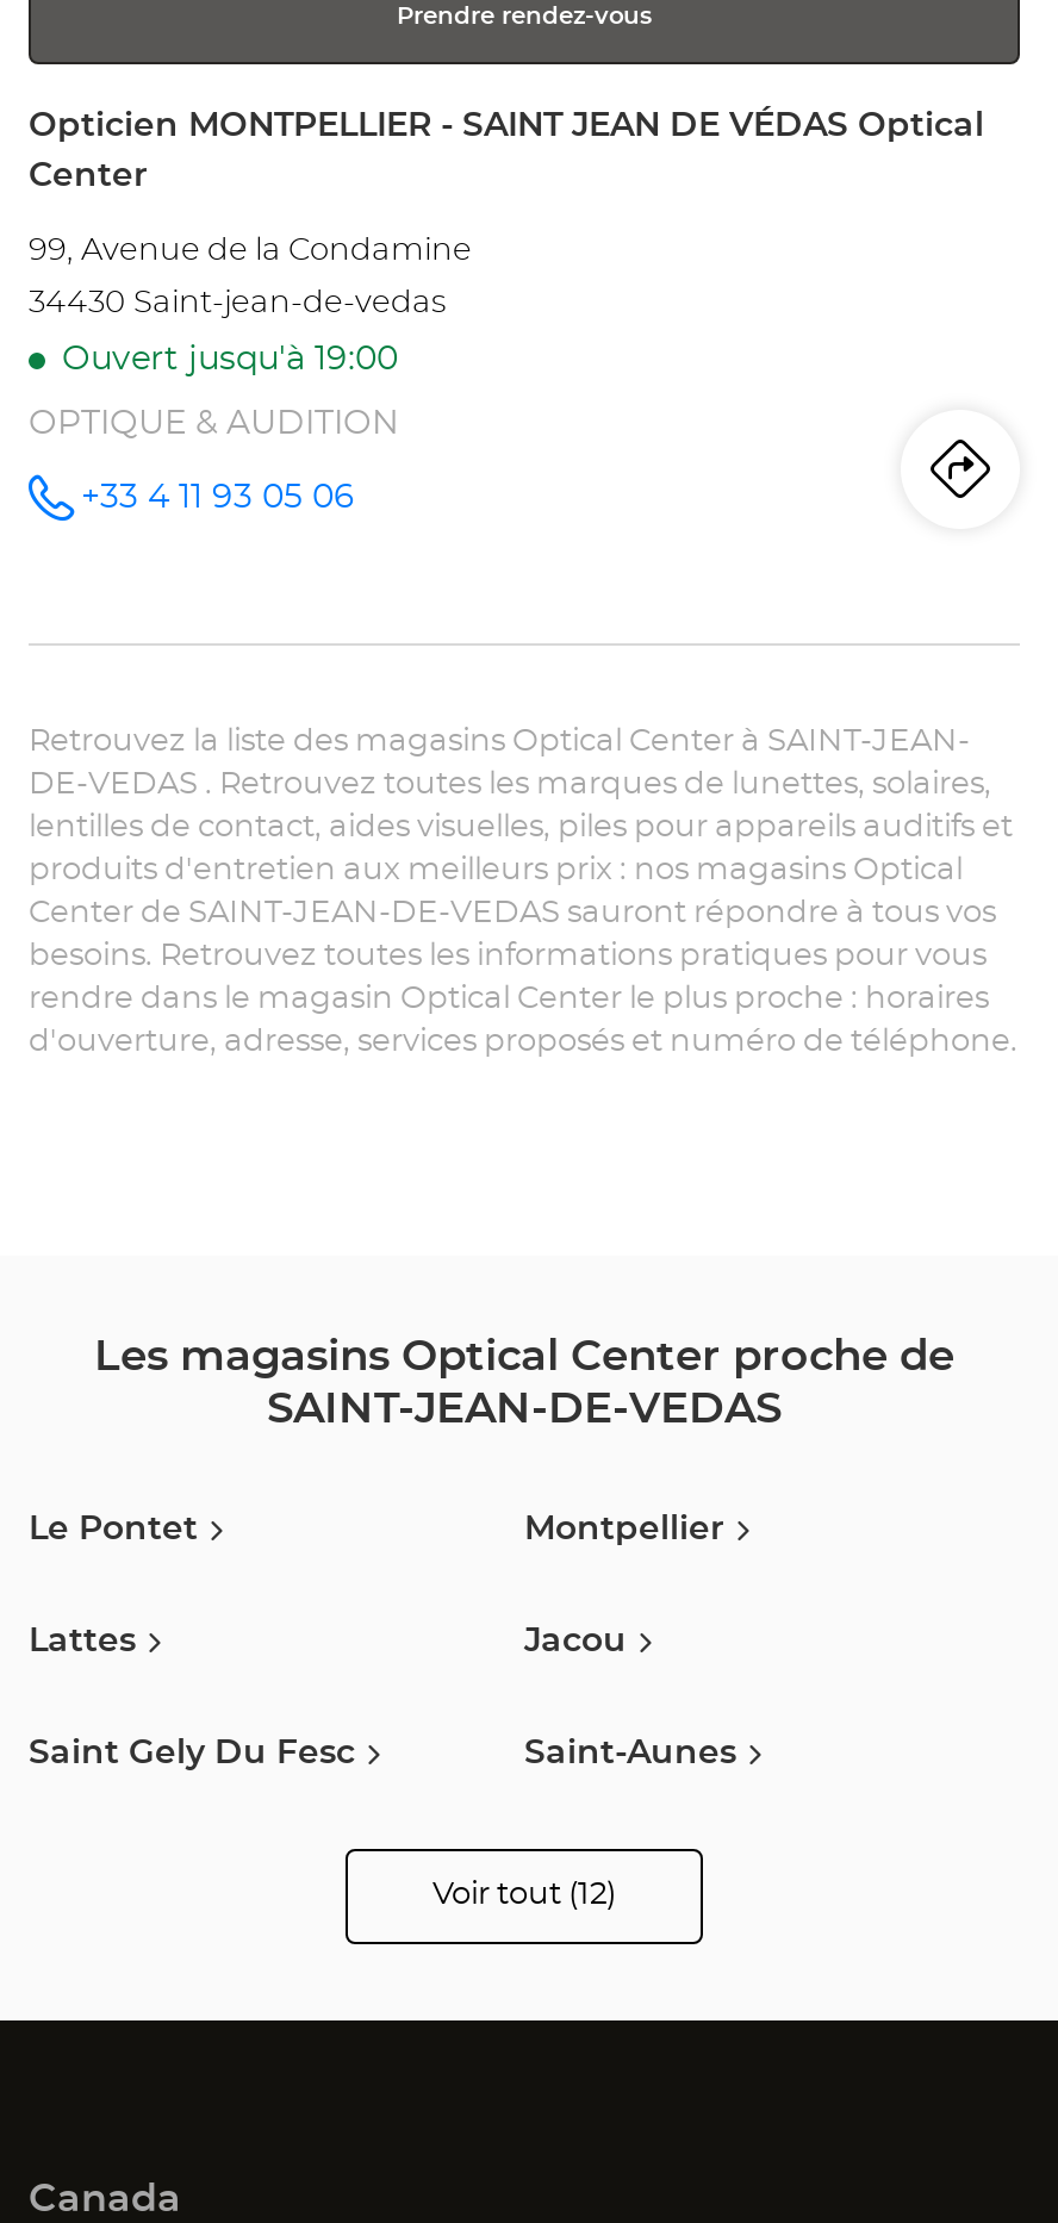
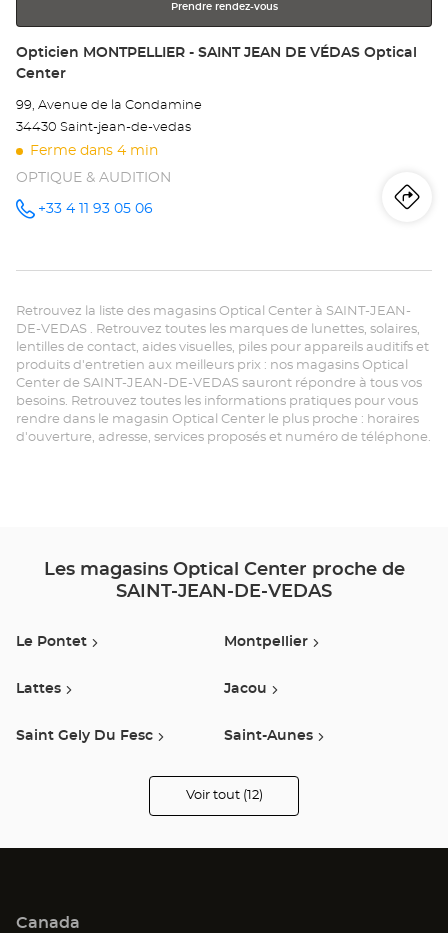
[62,342,398,376] Ouvert jusqu'à 19:00 -> [30,144,158,158] Ferme dans 4 min

